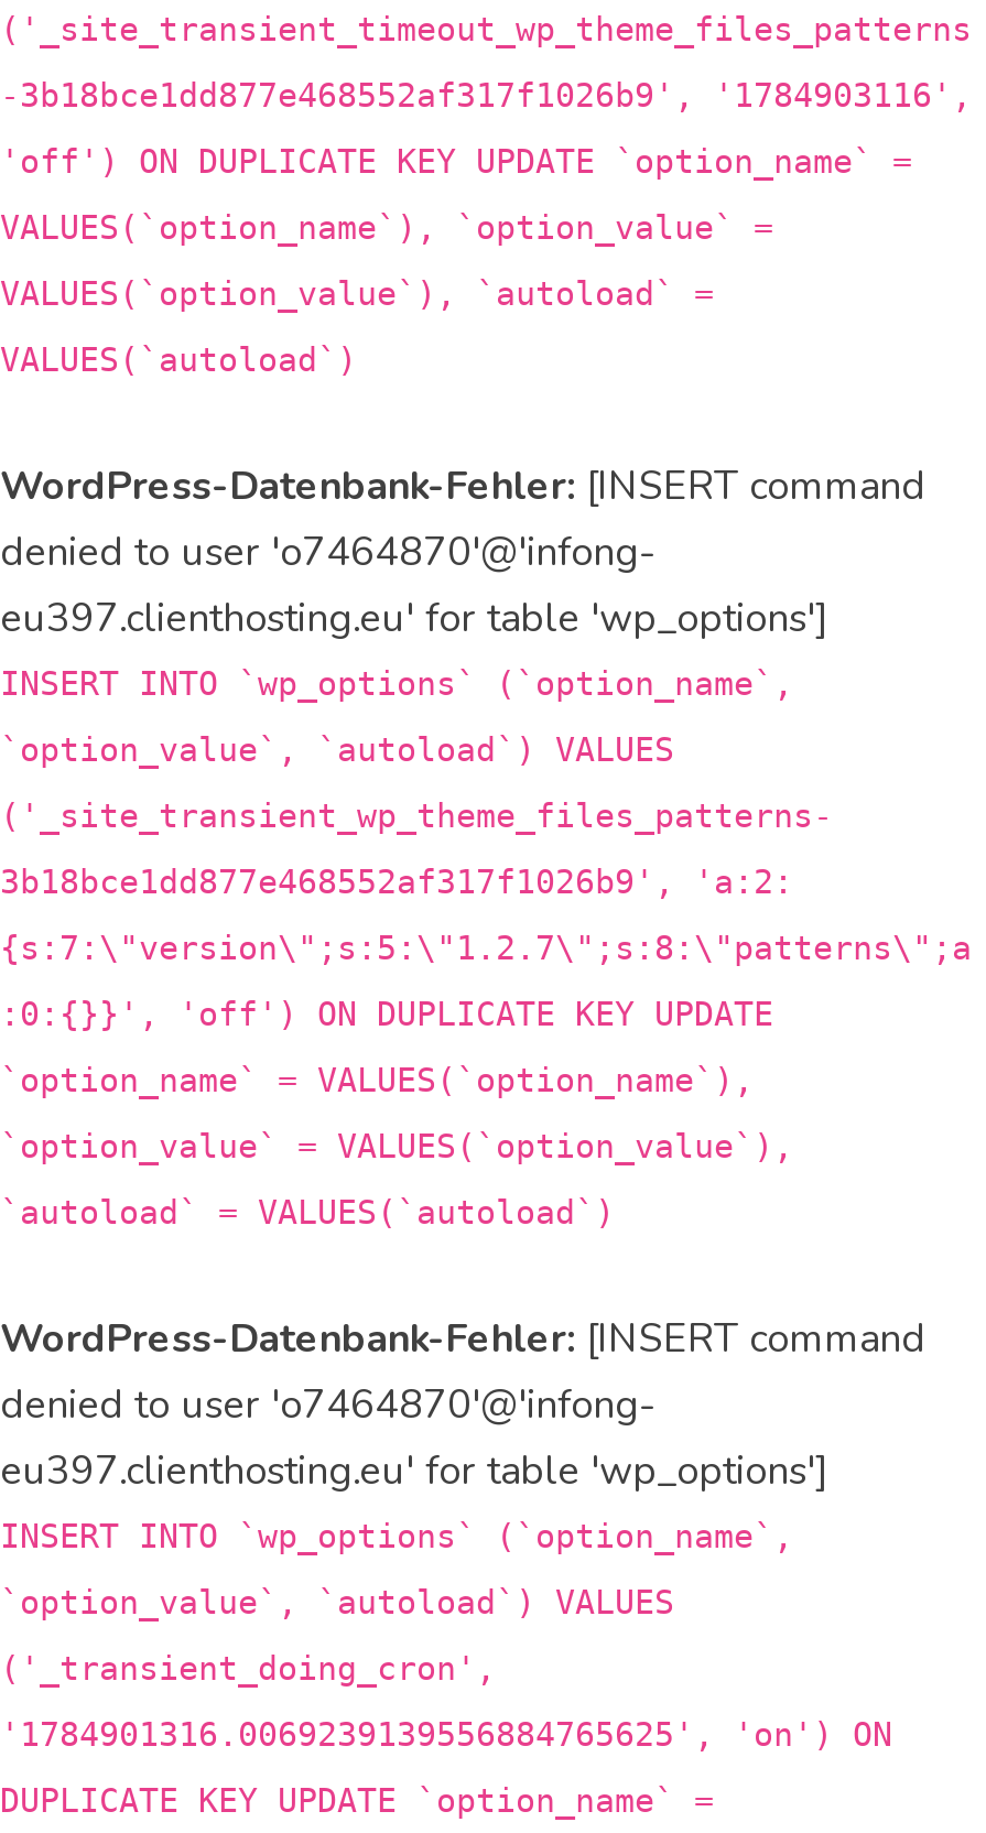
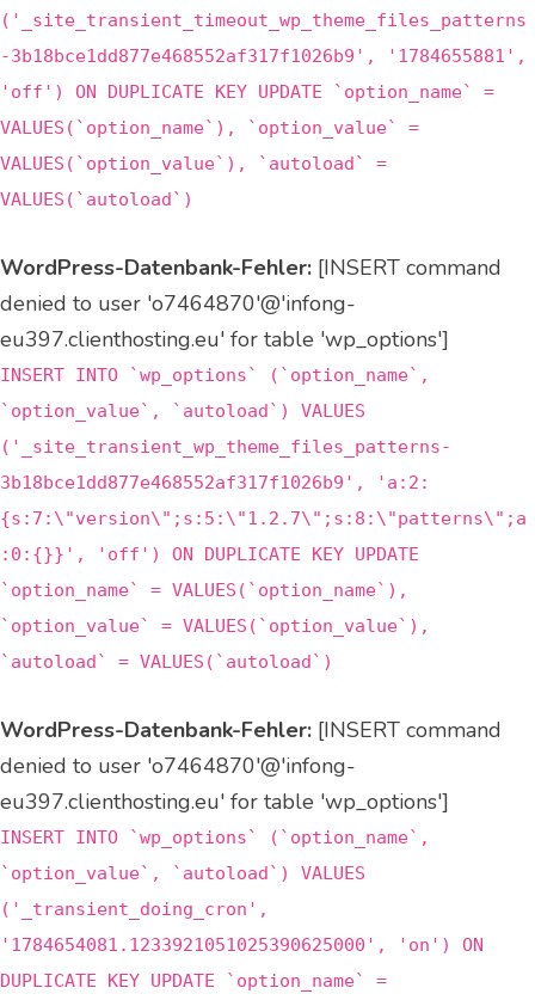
[0,76,972,116] -3b18bce1dd877e468552af317f1026b9', '1784903116', -> [0,45,527,67] -3b18bce1dd877e468552af317f1026b9', '1784655881',
[0,1715,892,1755] '1784901316.0069239139556884765625', 'on') ON -> [0,934,484,956] '1784654081.1233921051025390625000', 'on') ON

